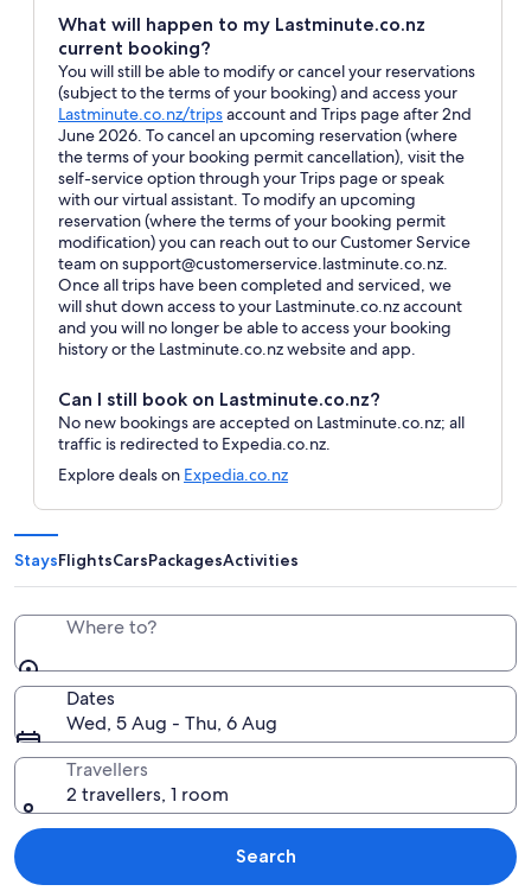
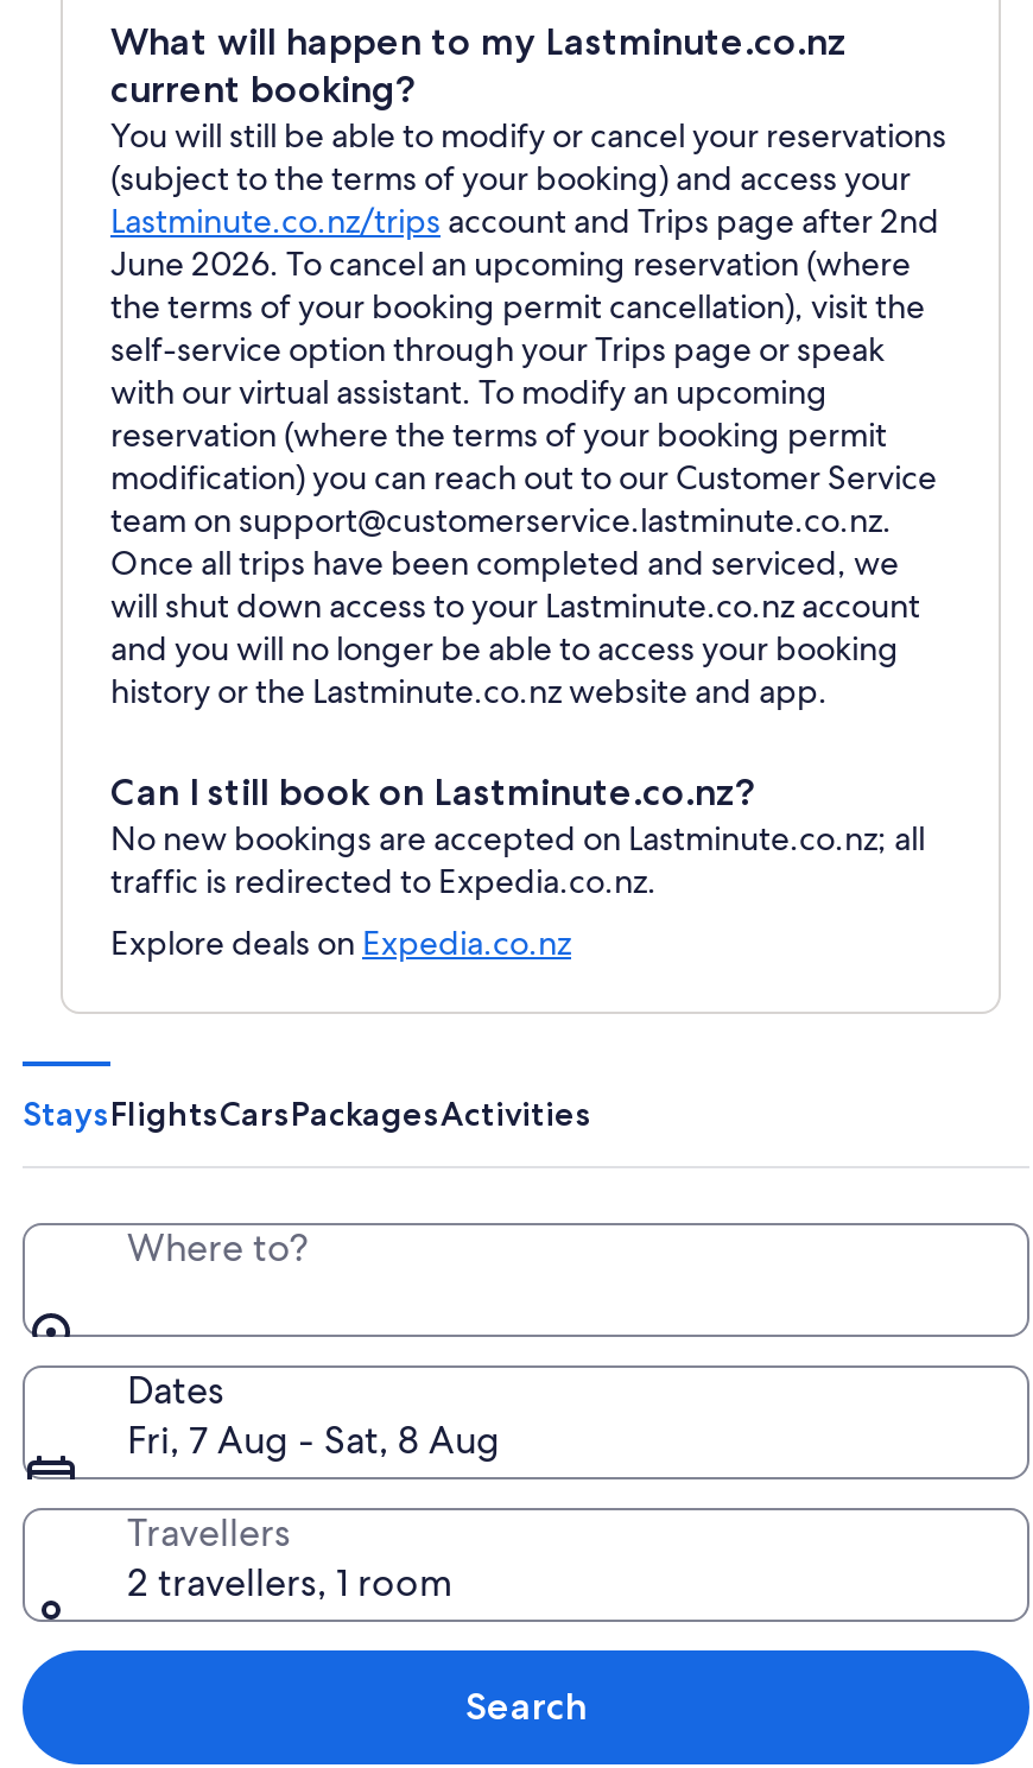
[66,711,277,736] Wed, 5 Aug - Thu, 6 Aug -> [127,1415,500,1465] Fri, 7 Aug - Sat, 8 Aug

